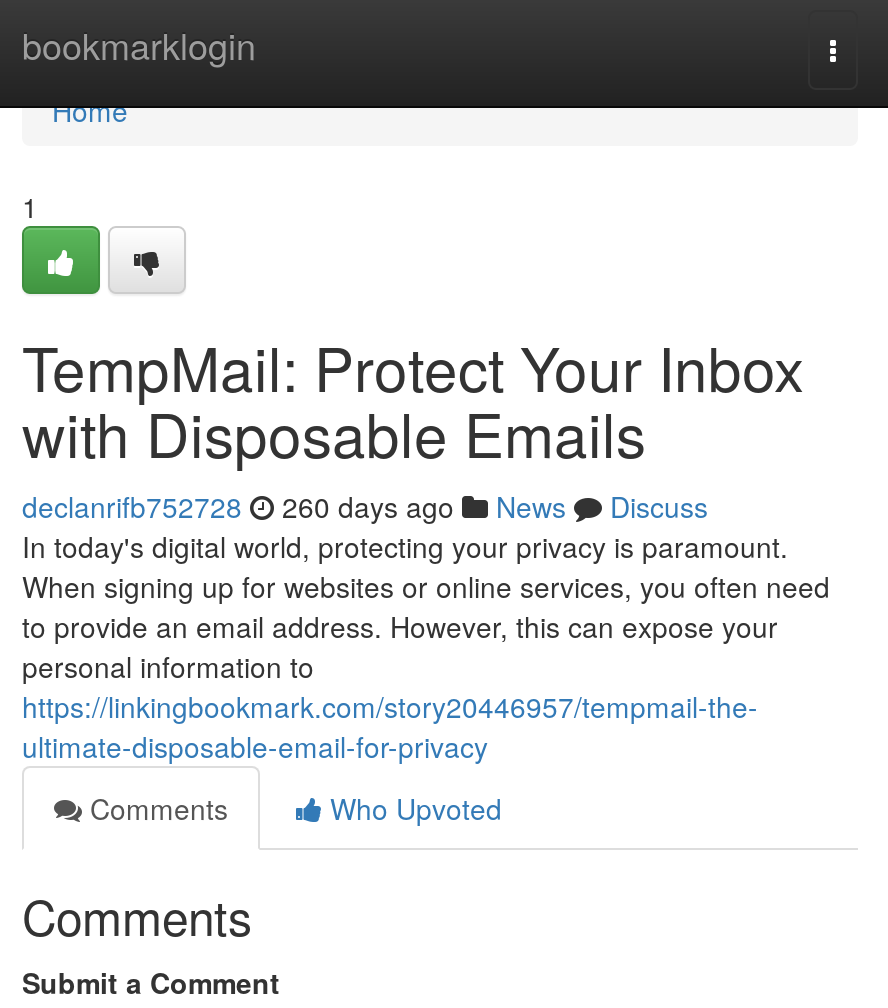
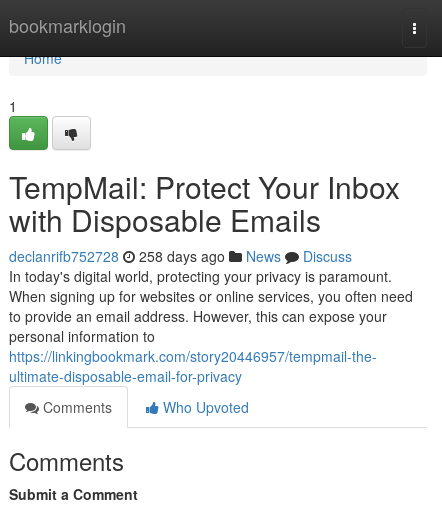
[22,486,708,526] declanrifb752728 260 days ago News Discuss -> [9,246,352,266] declanrifb752728 258 days ago News Discuss

